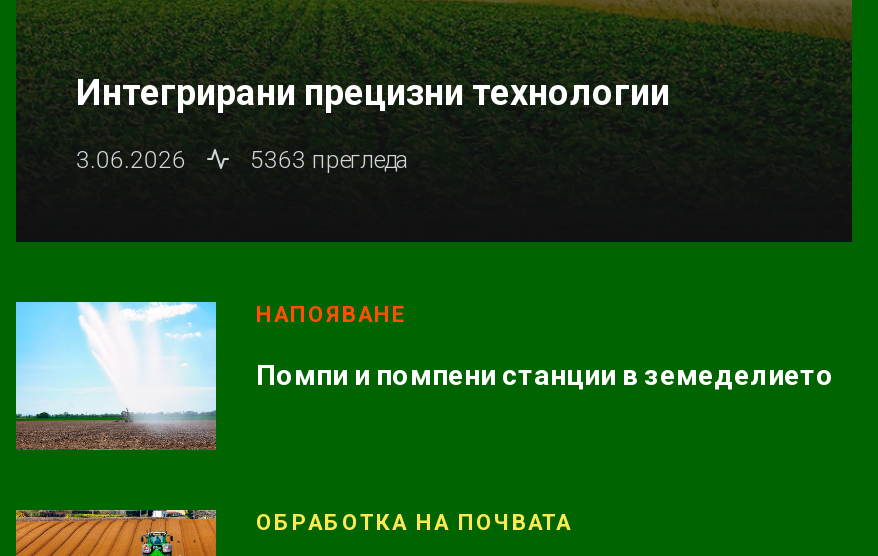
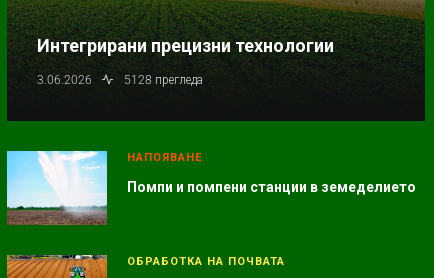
[250,146,408,174] 5363 прегледа -> [124,73,203,87] 5128 прегледа

